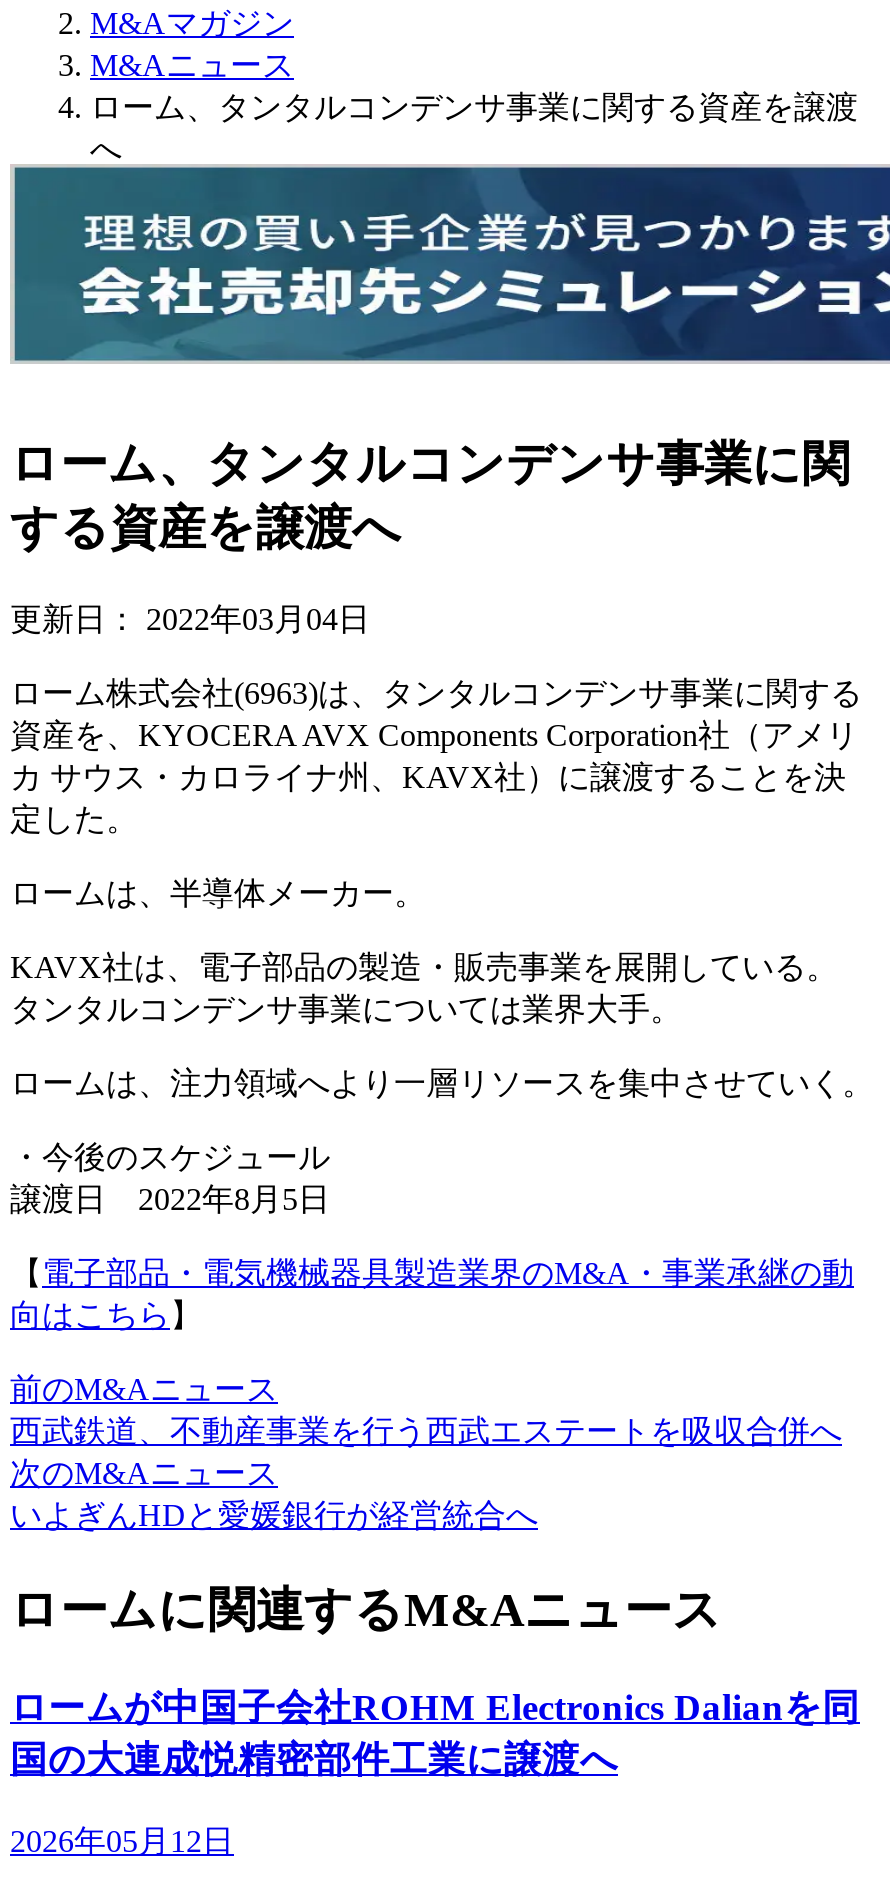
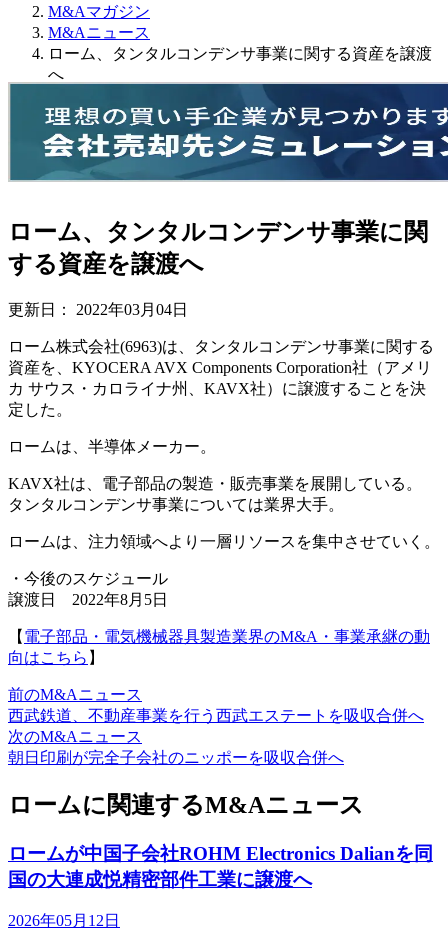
[10,1498,538,1532] いよぎんHDと愛媛銀行が経営統合へ -> [8,749,344,766] 朝日印刷が完全子会社のニッポーを吸収合併へ

